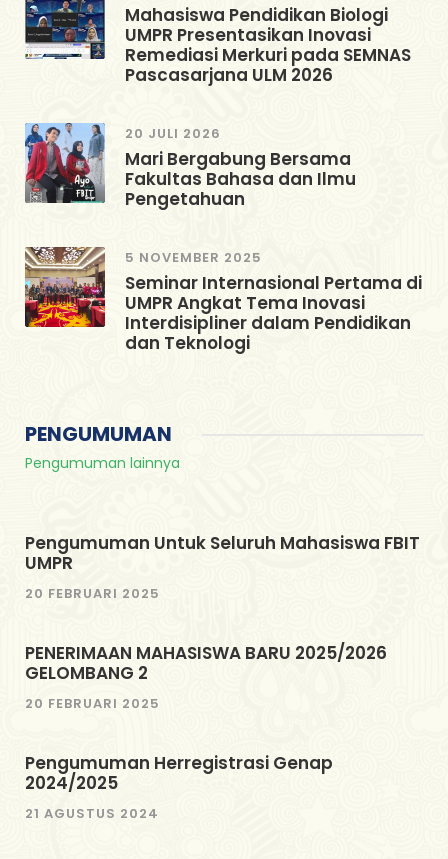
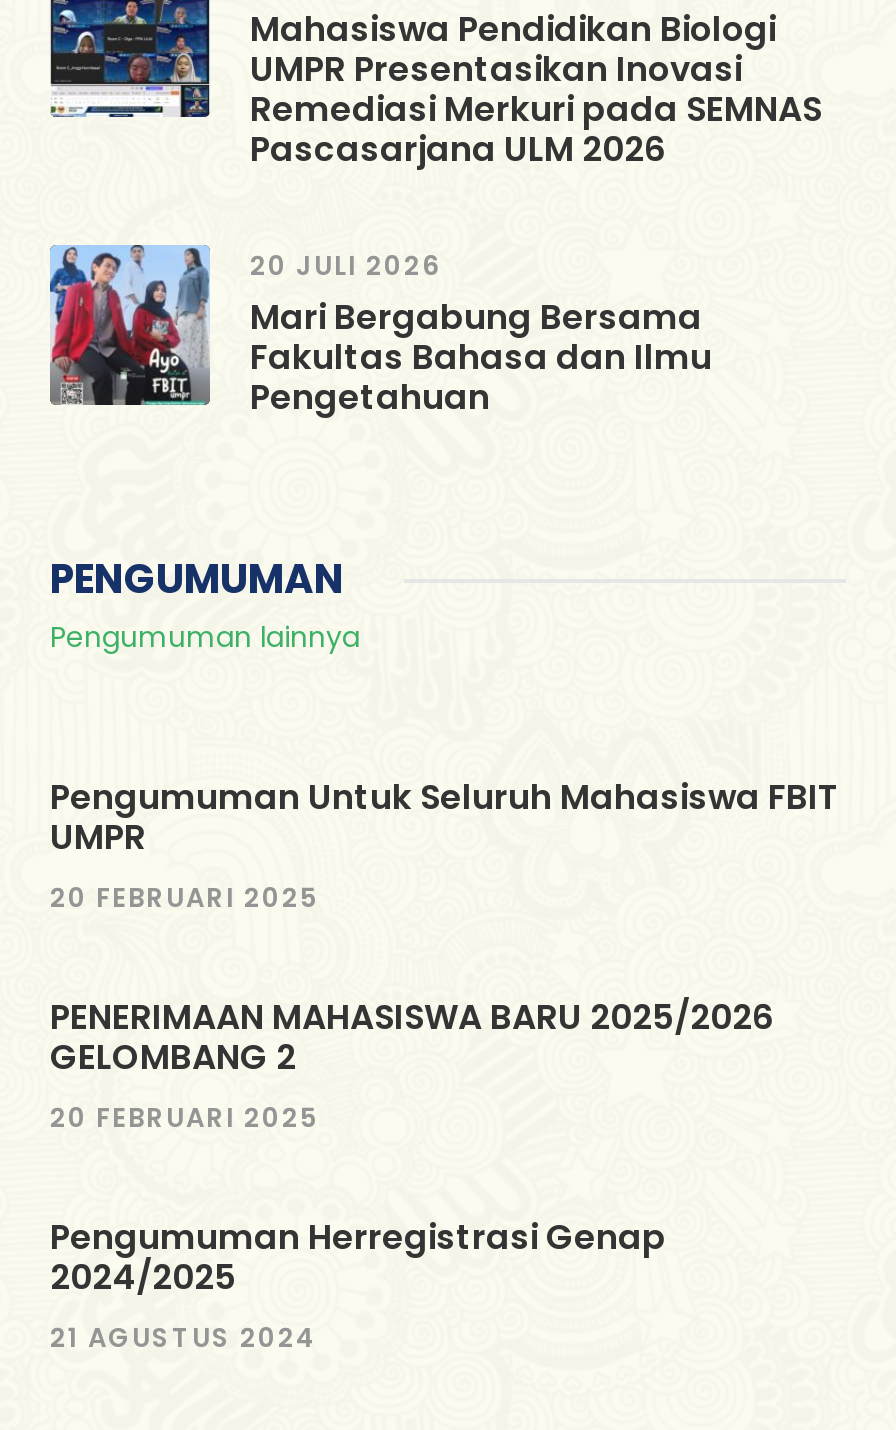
[24,246,422,355] [image] | 5 NOVEMBER 2025 | Seminar Internasional Pertama di | UMPR Angkat Tema Inovasi | Interdisipliner dalam Pendidikan | dan Teknologi -> none

